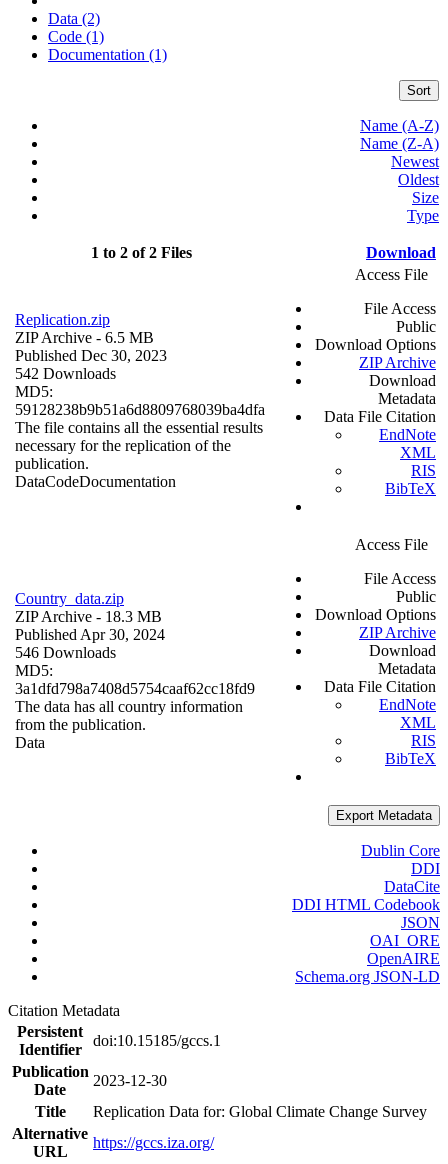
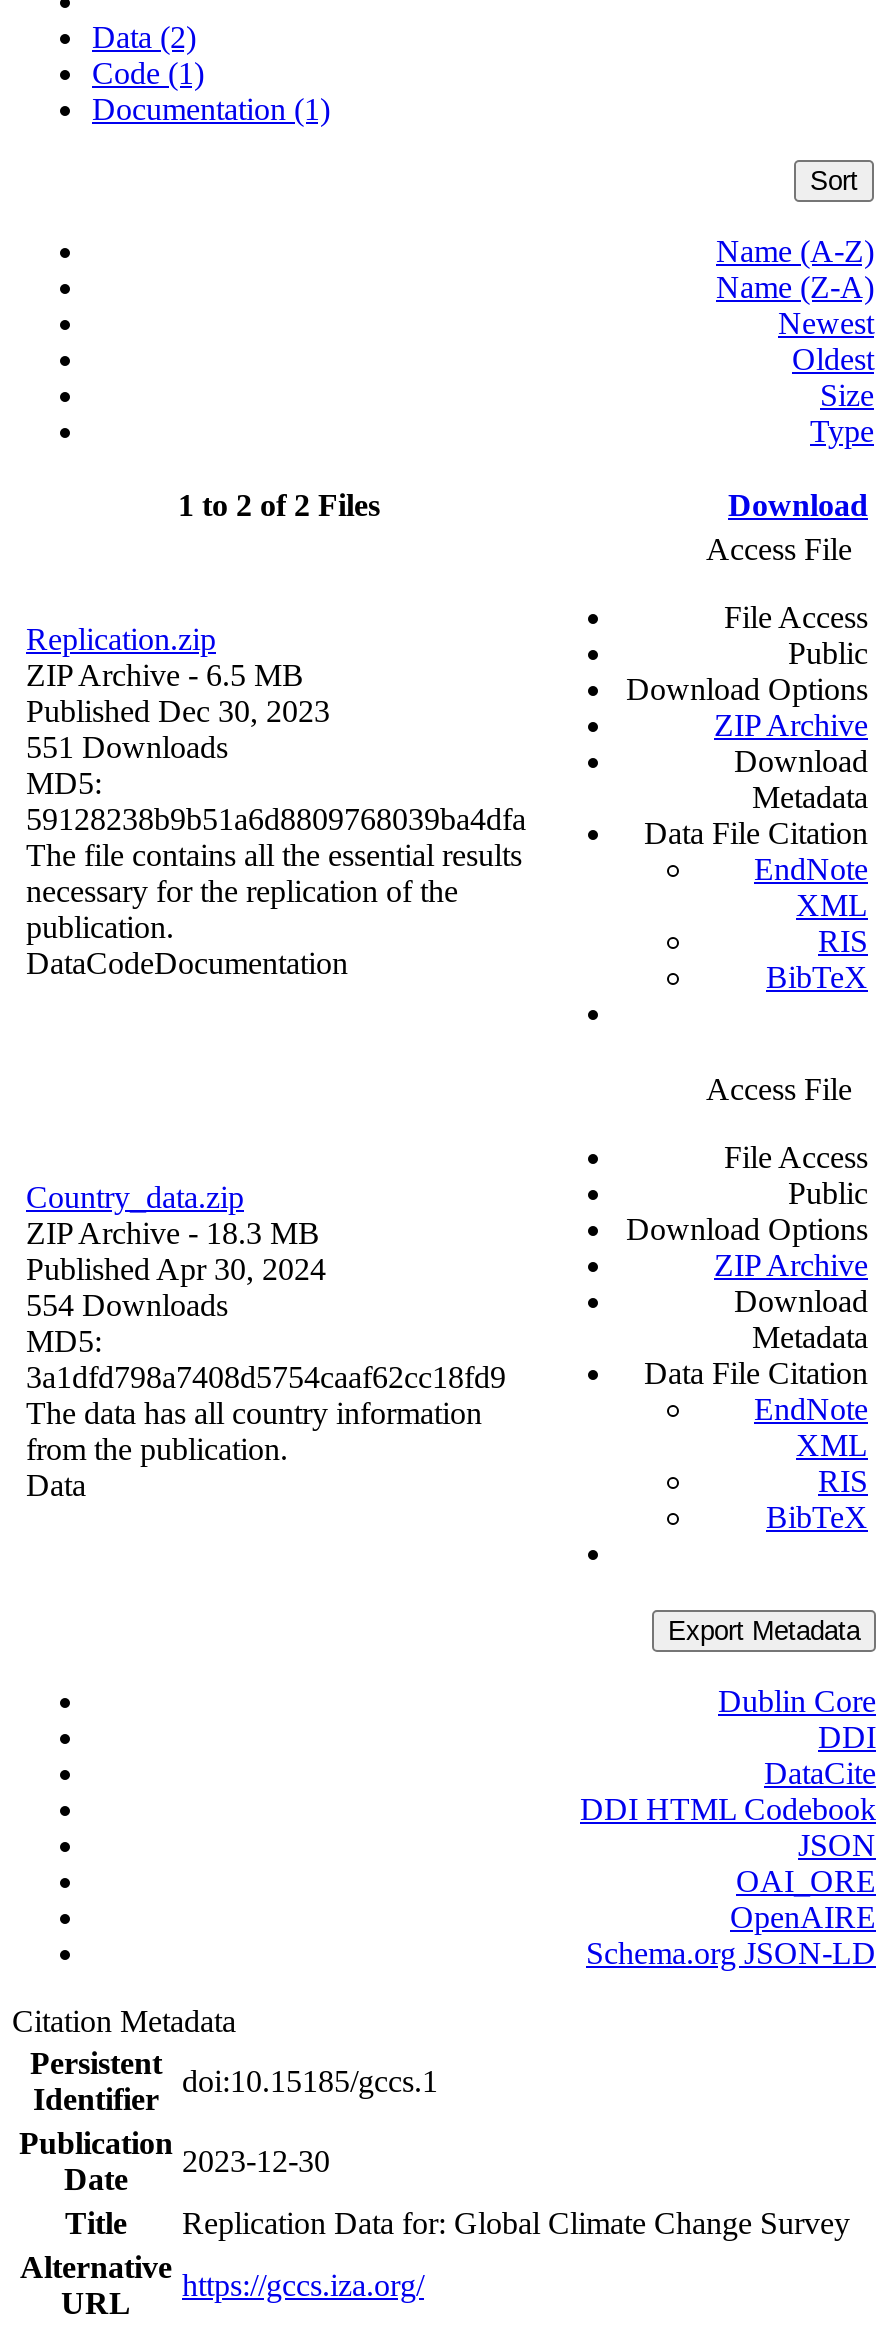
[15,365,116,382] 542 Downloads -> [26,731,228,765] 551 Downloads
[15,644,116,661] 546 Downloads -> [26,1289,228,1323] 554 Downloads

